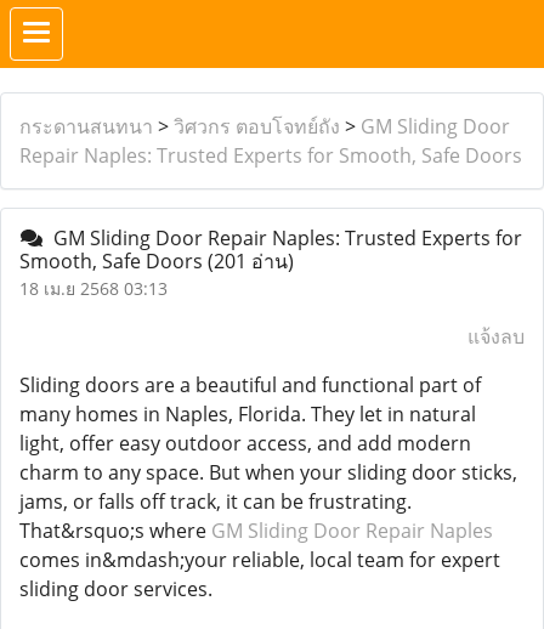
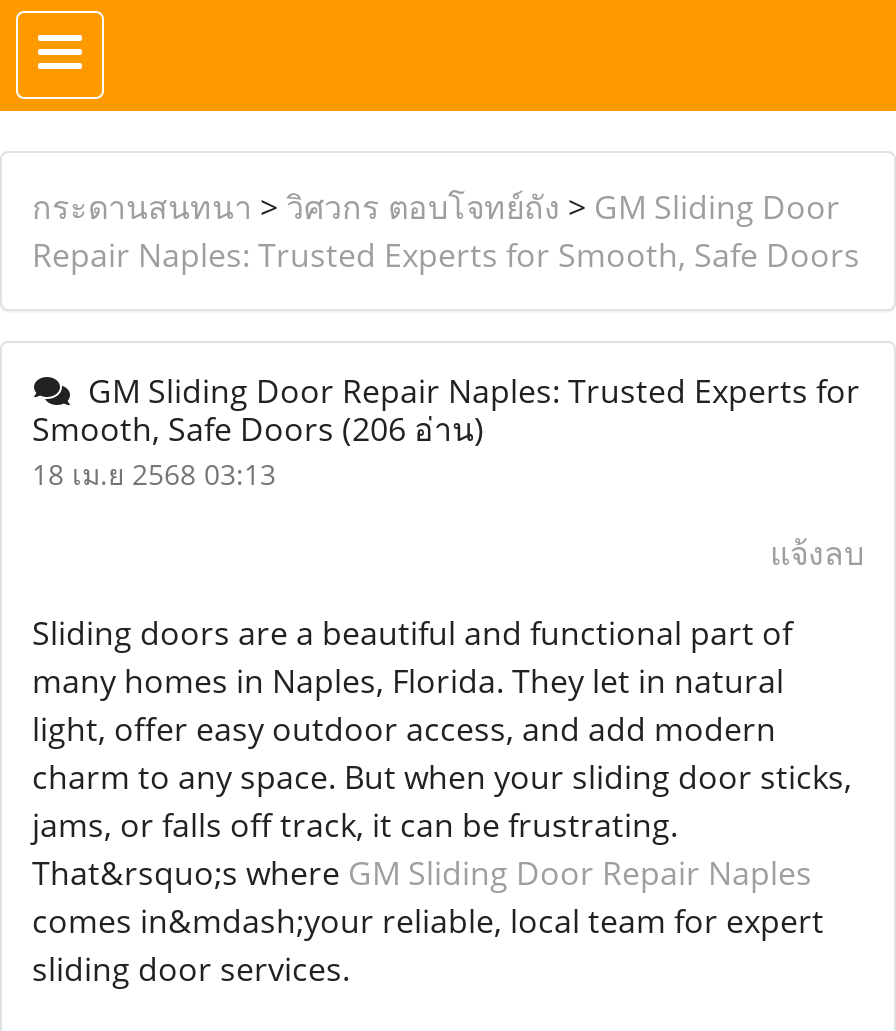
[19,248,294,274] Smooth, Safe Doors (201 อ่าน) -> [32,407,484,451] Smooth, Safe Doors (206 อ่าน)

